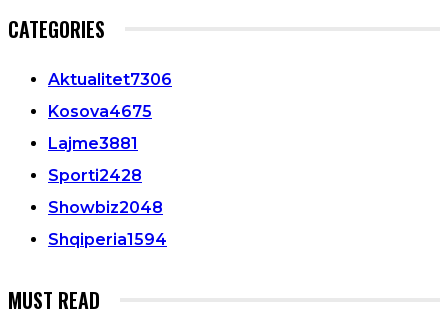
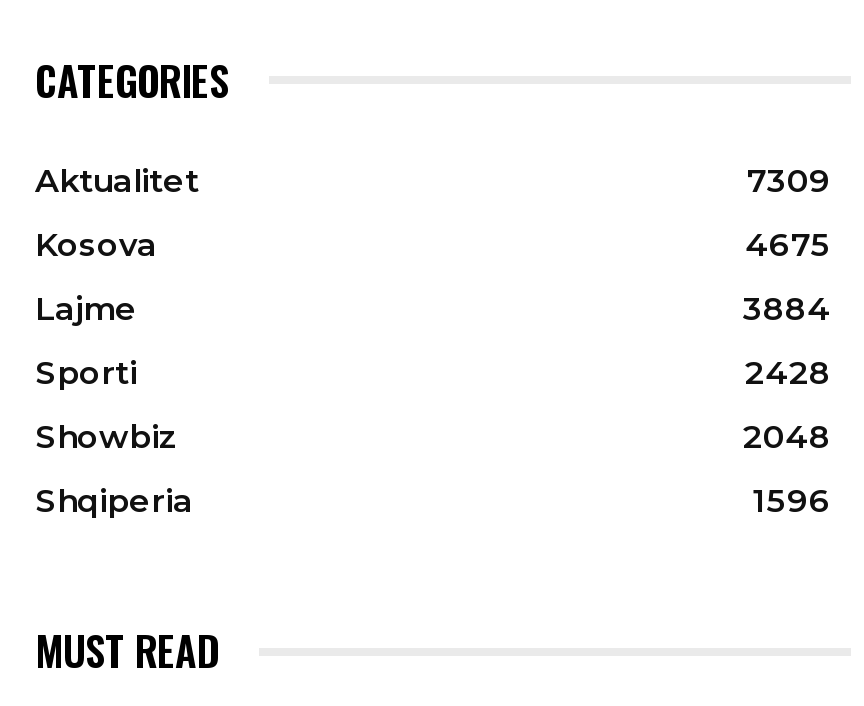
[48,70,172,89] Aktualitet7306 -> [35,162,831,200] Aktualitet | 7309
[48,134,138,153] Lajme3881 -> [35,290,831,328] Lajme | 3884
[48,230,167,249] Shqiperia1594 -> [35,482,831,520] Shqiperia | 1596

